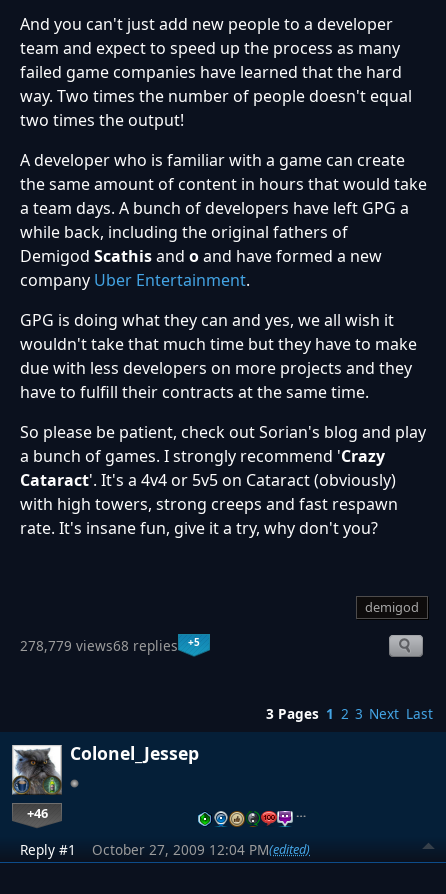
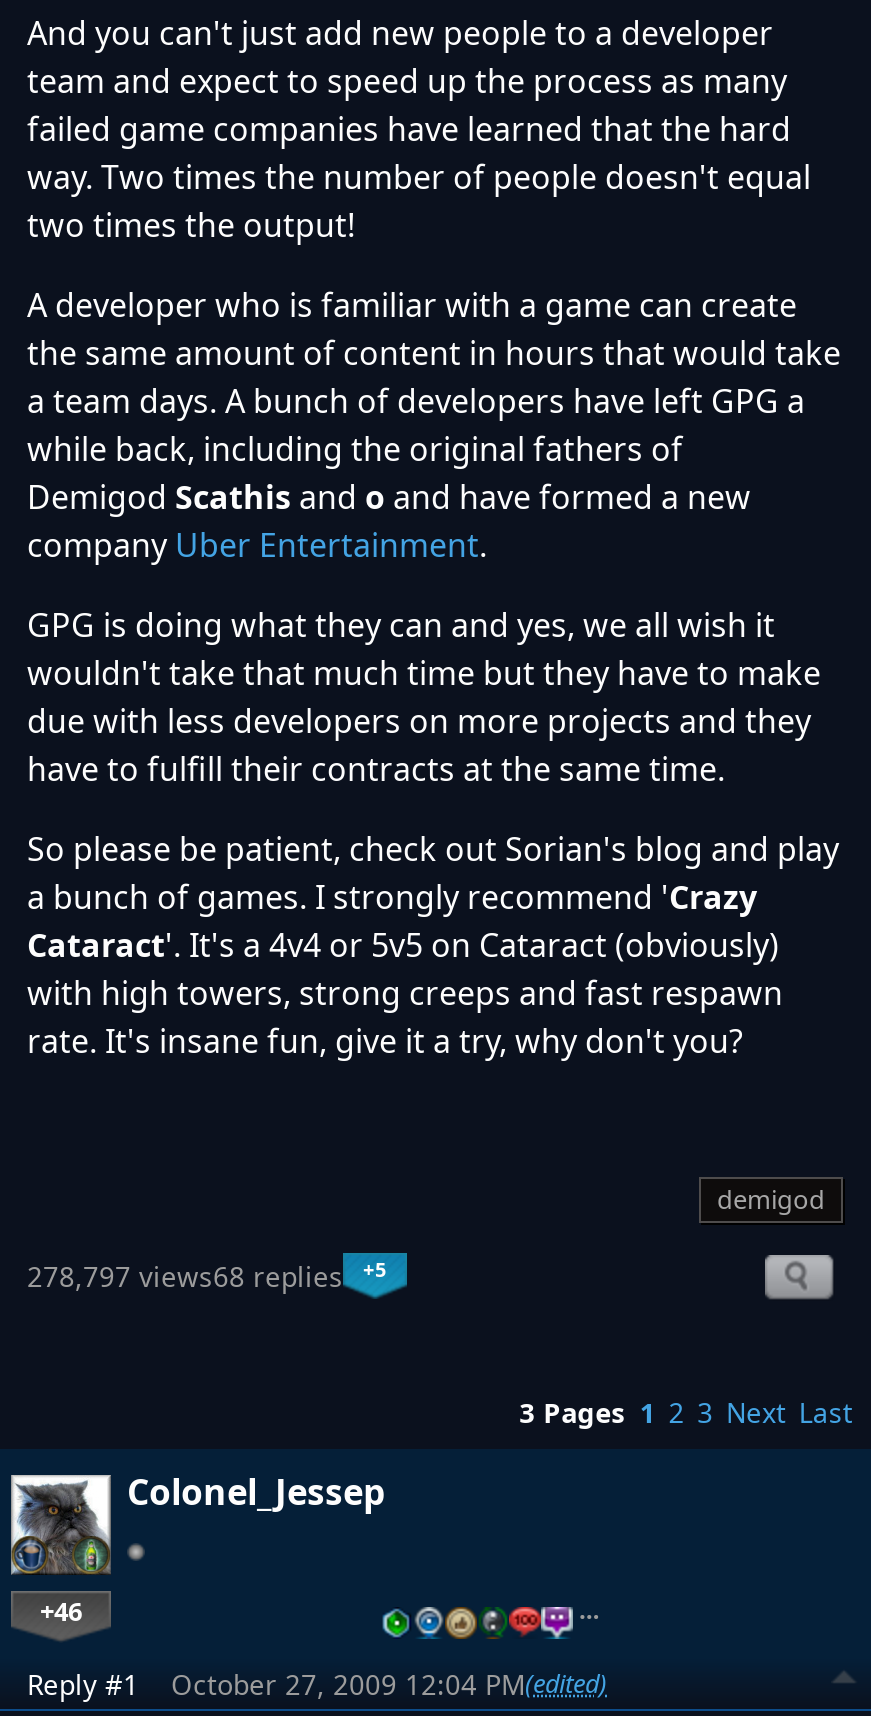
[20,636,178,655] 278,779 views68 replies -> [27,1256,343,1294] 278,797 views68 replies

